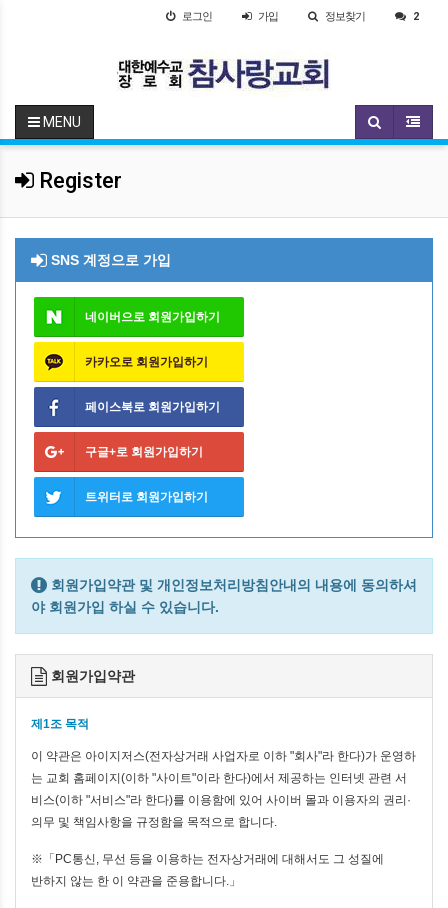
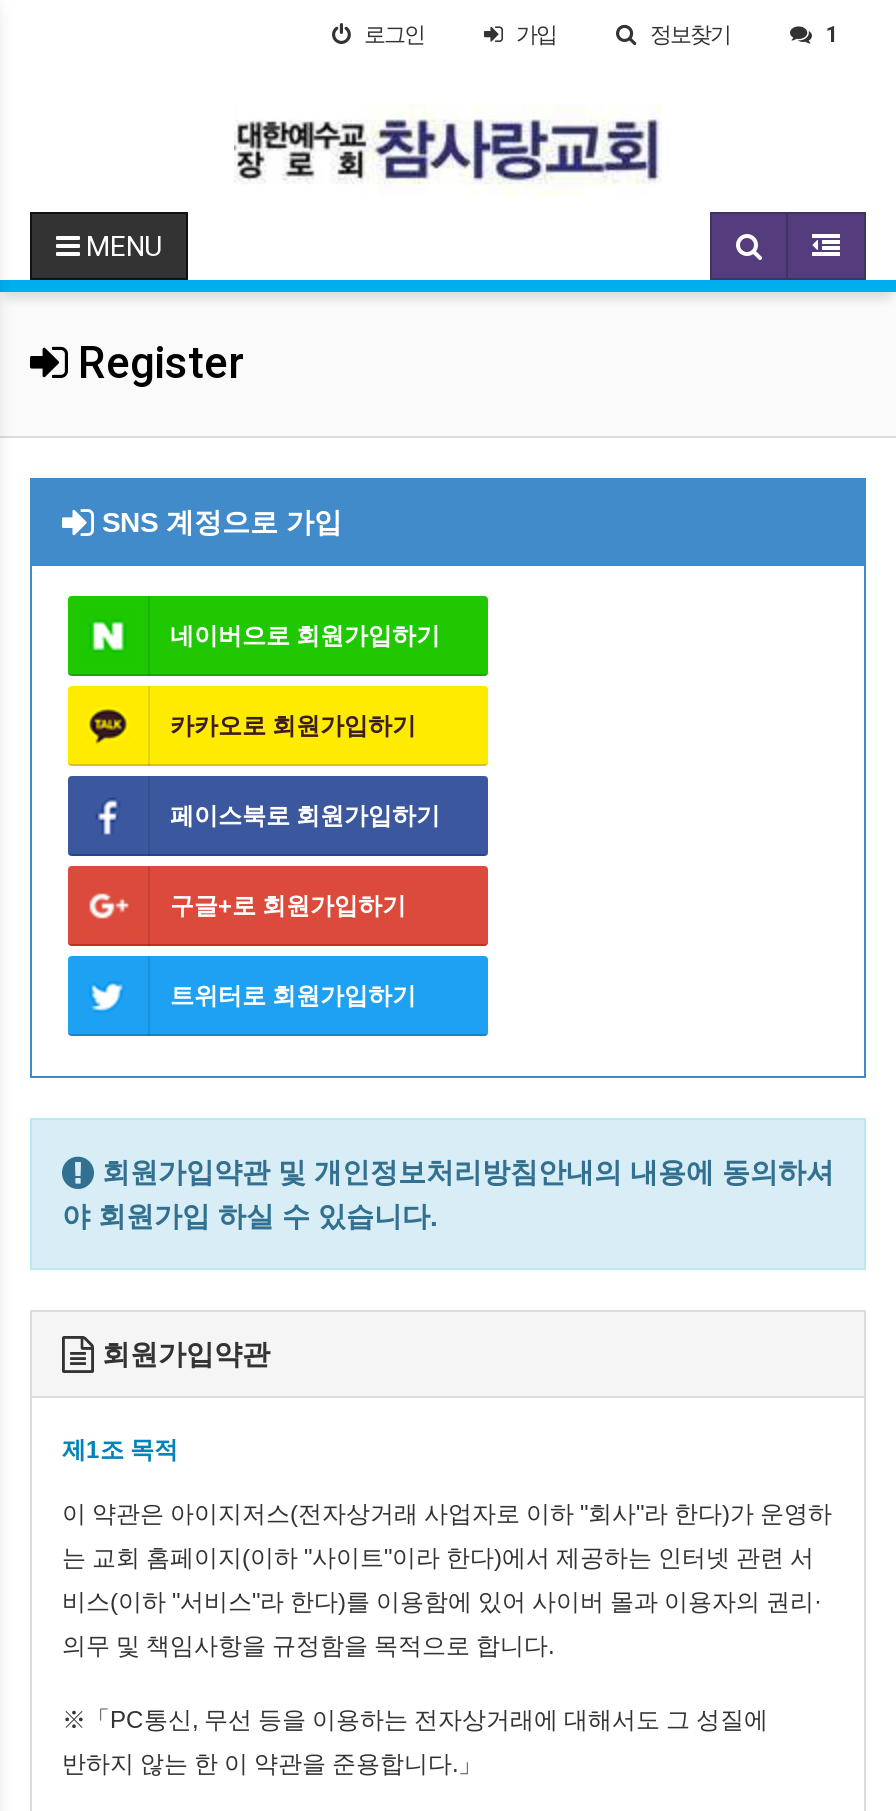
[413,10,418,23] 2 -> [826,22,836,48] 1

